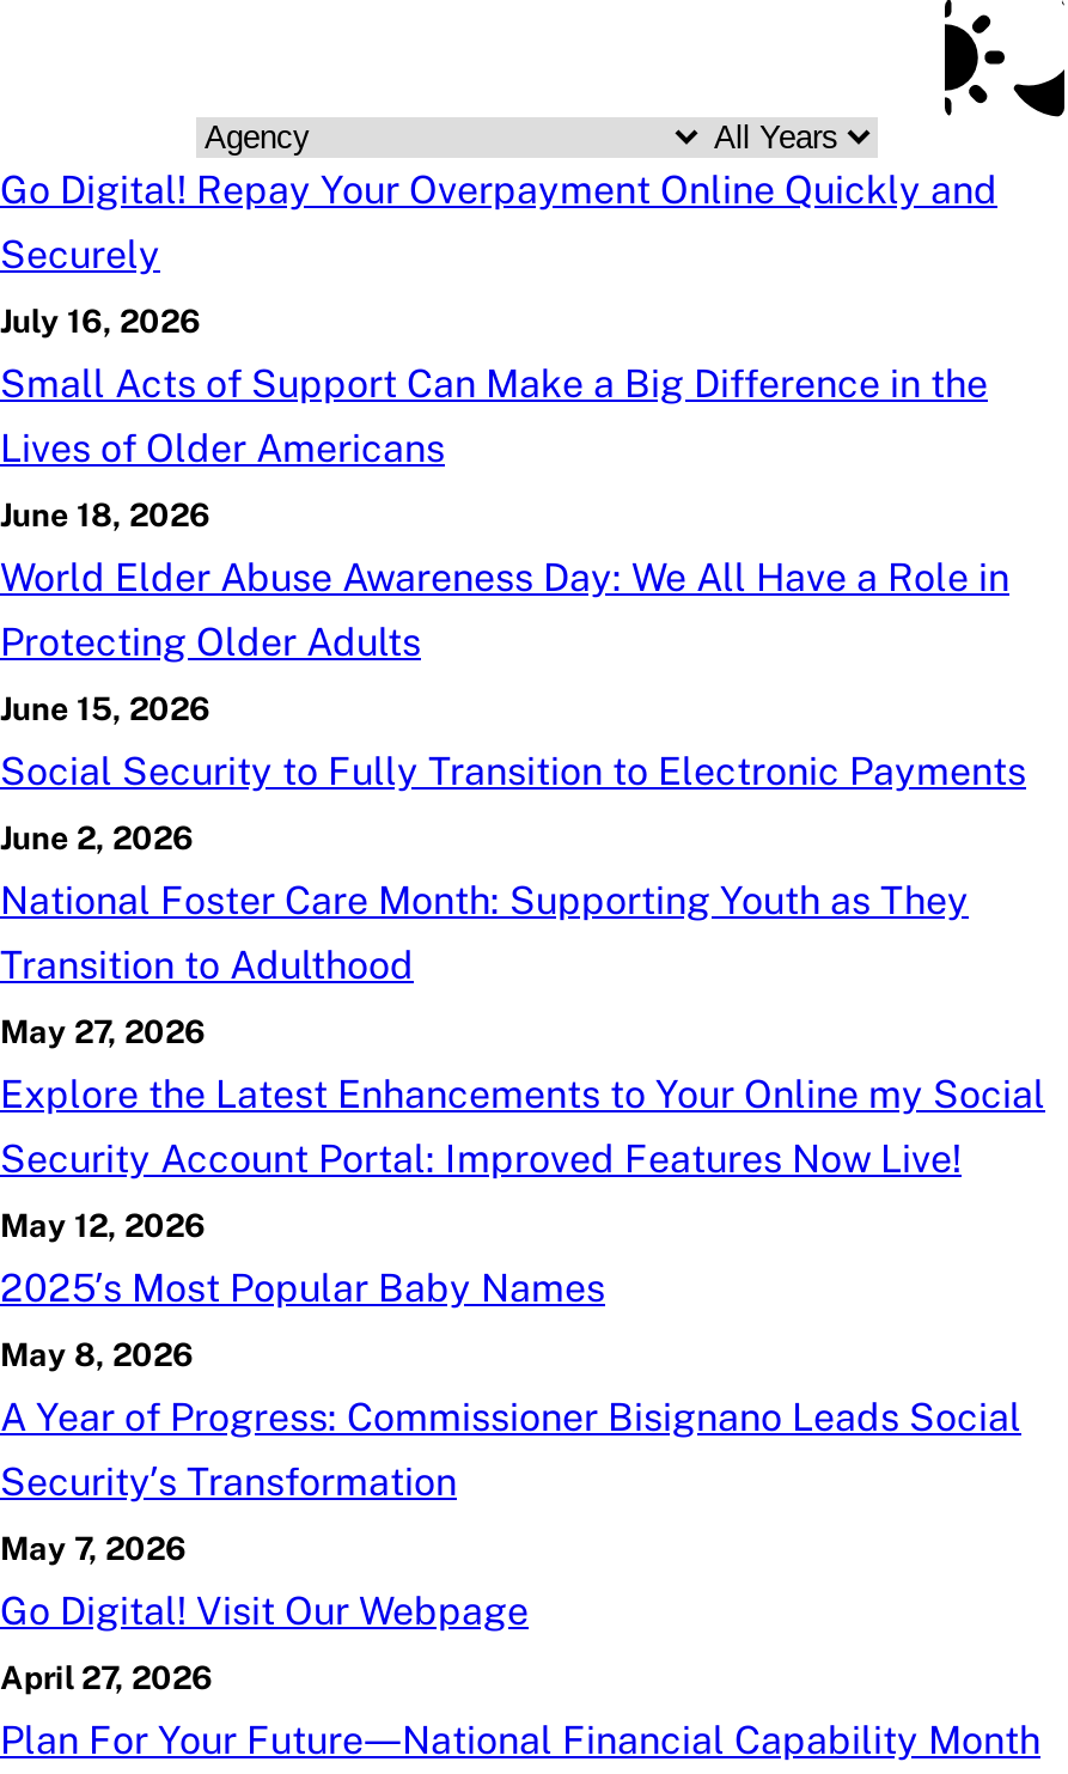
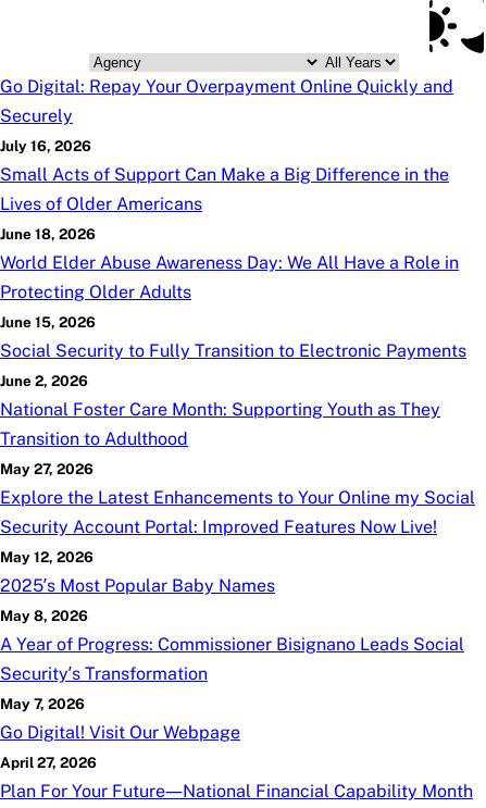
[0,167,997,213] Go Digital! Repay Your Overpayment Online Quickly and -> [0,76,453,97] Go Digital: Repay Your Overpayment Online Quickly and

